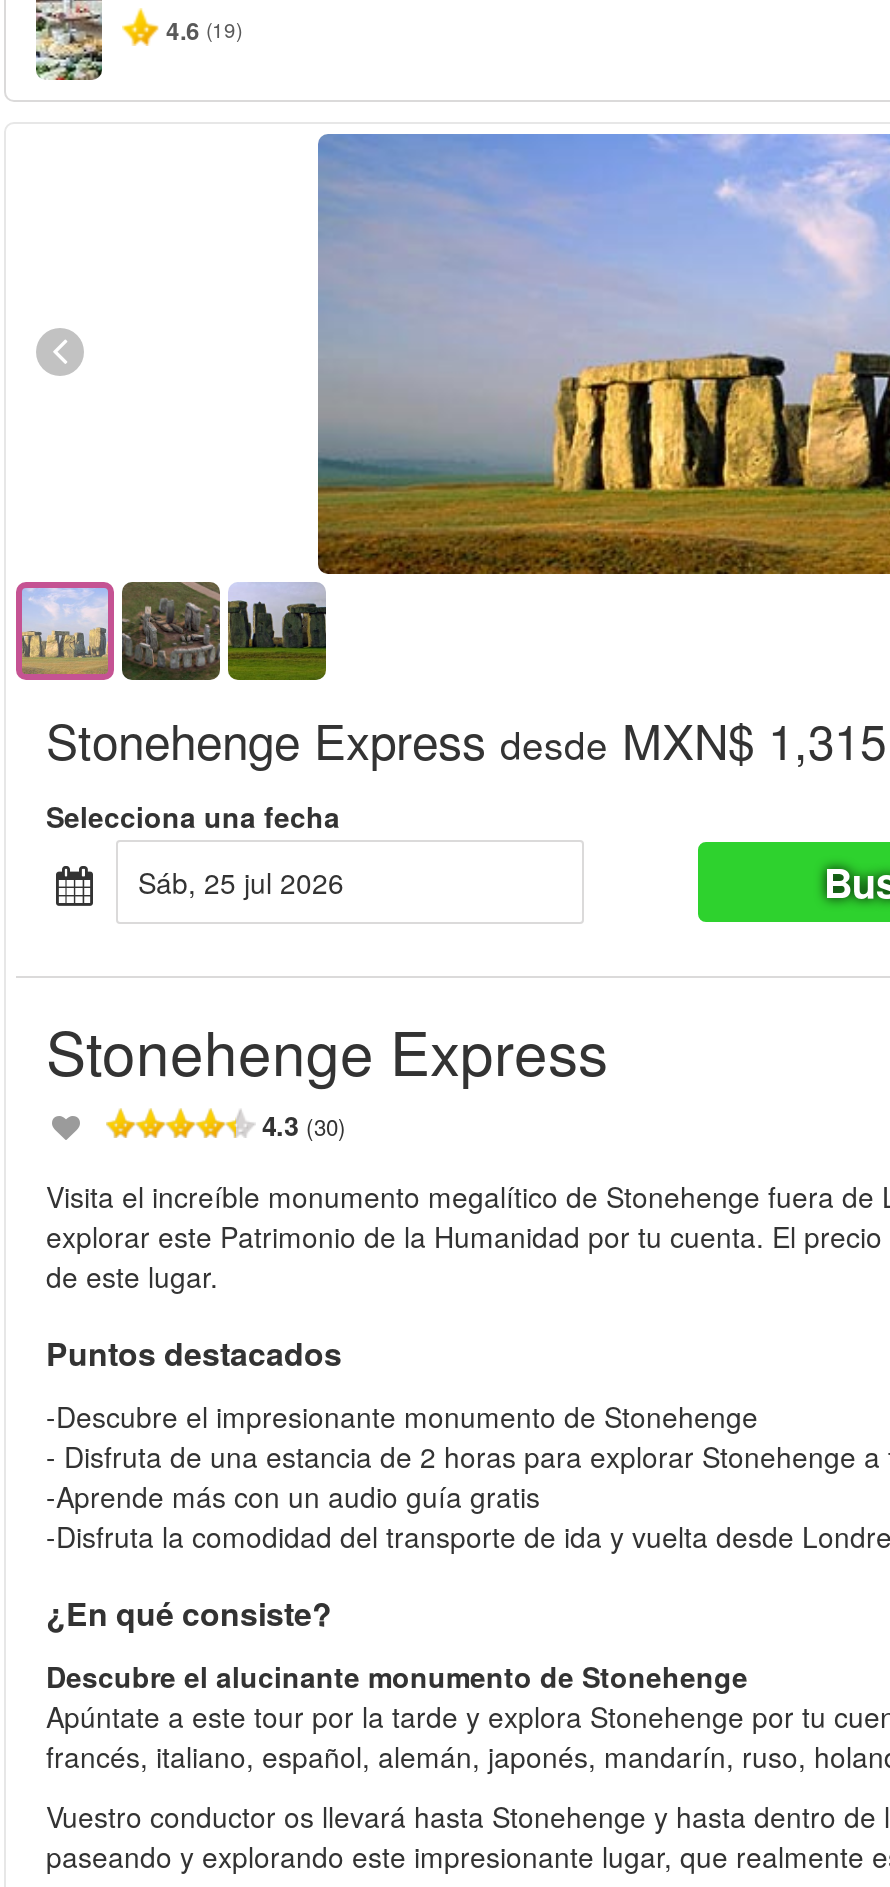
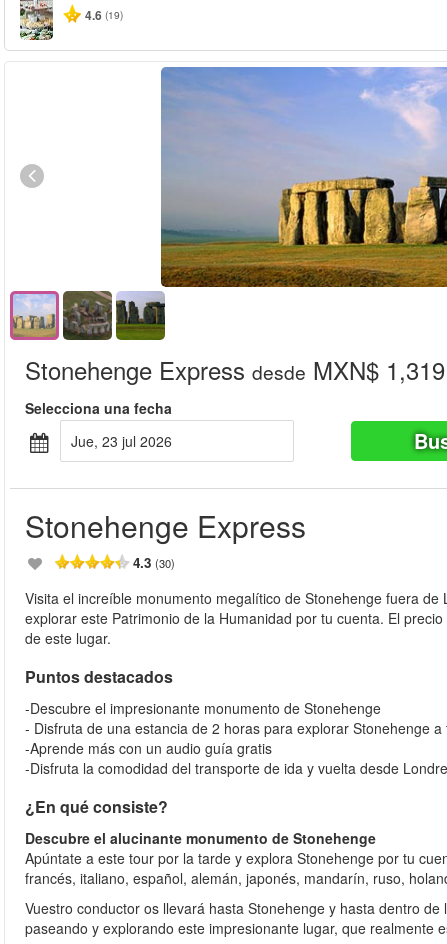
[46,704,886,774] Stonehenge Express desde MXN$ 1,315 -> [25,352,445,387] Stonehenge Express desde MXN$ 1,319
[156,862,344,902] sáb, 25 jul 2026 -> [78,431,172,451] jue, 23 jul 2026

